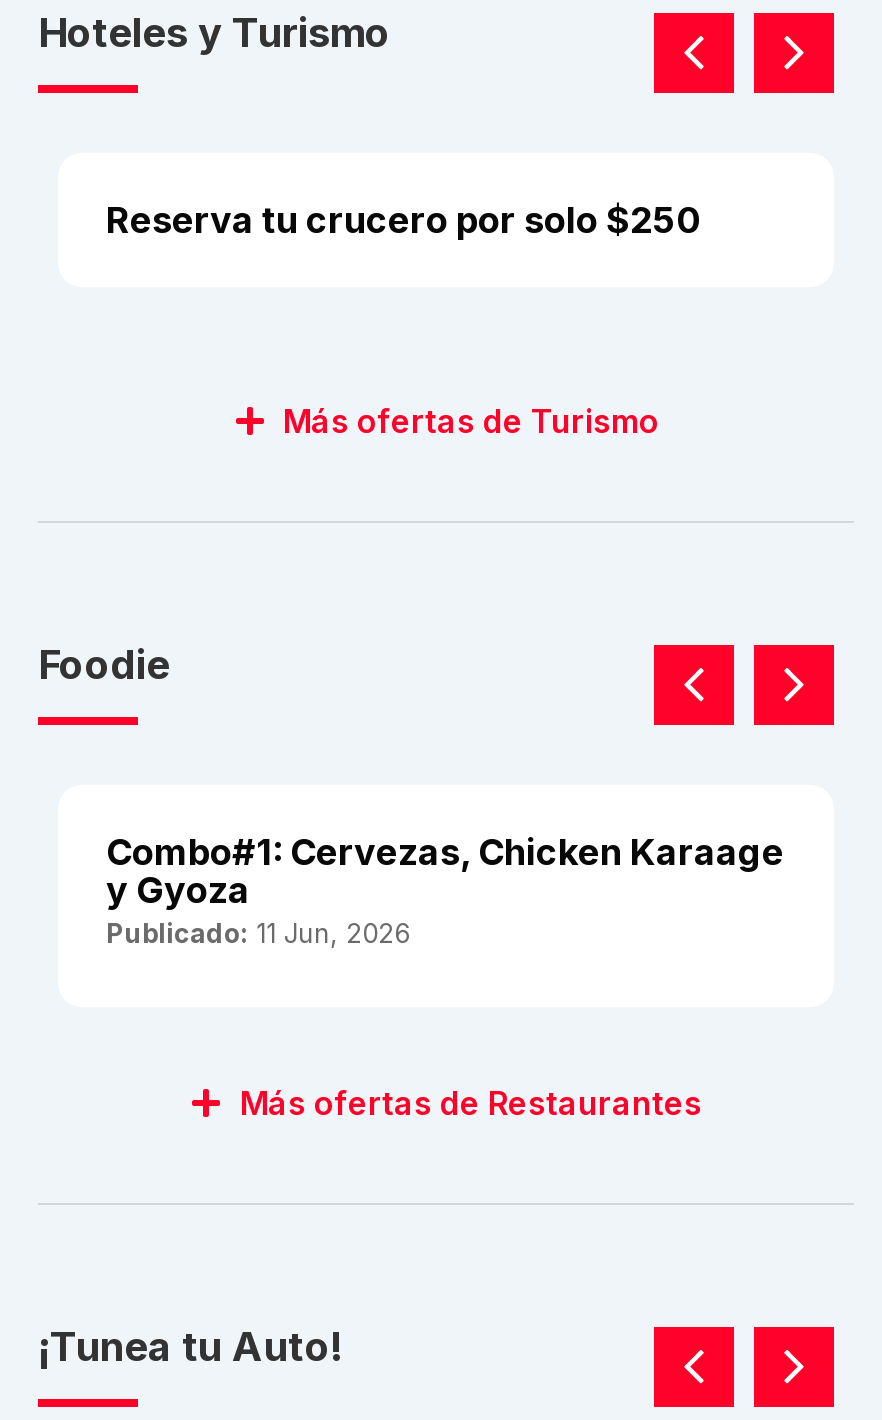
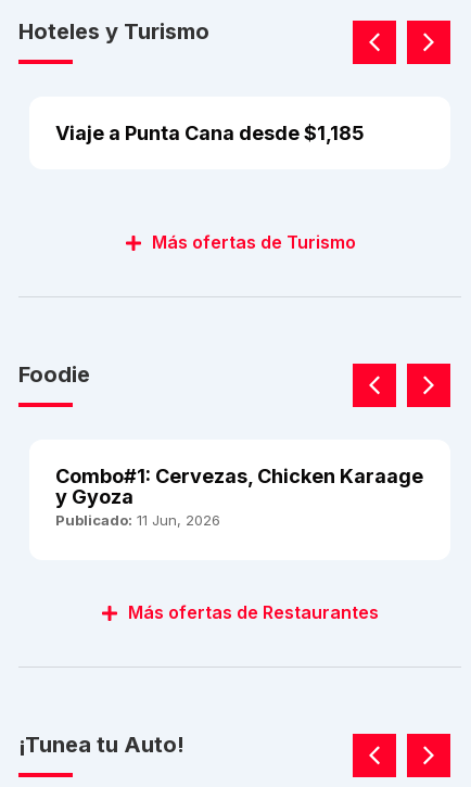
[106,199,702,241] Reserva tu crucero por solo $250 -> [55,122,365,144] Viaje a Punta Cana desde $1,185

